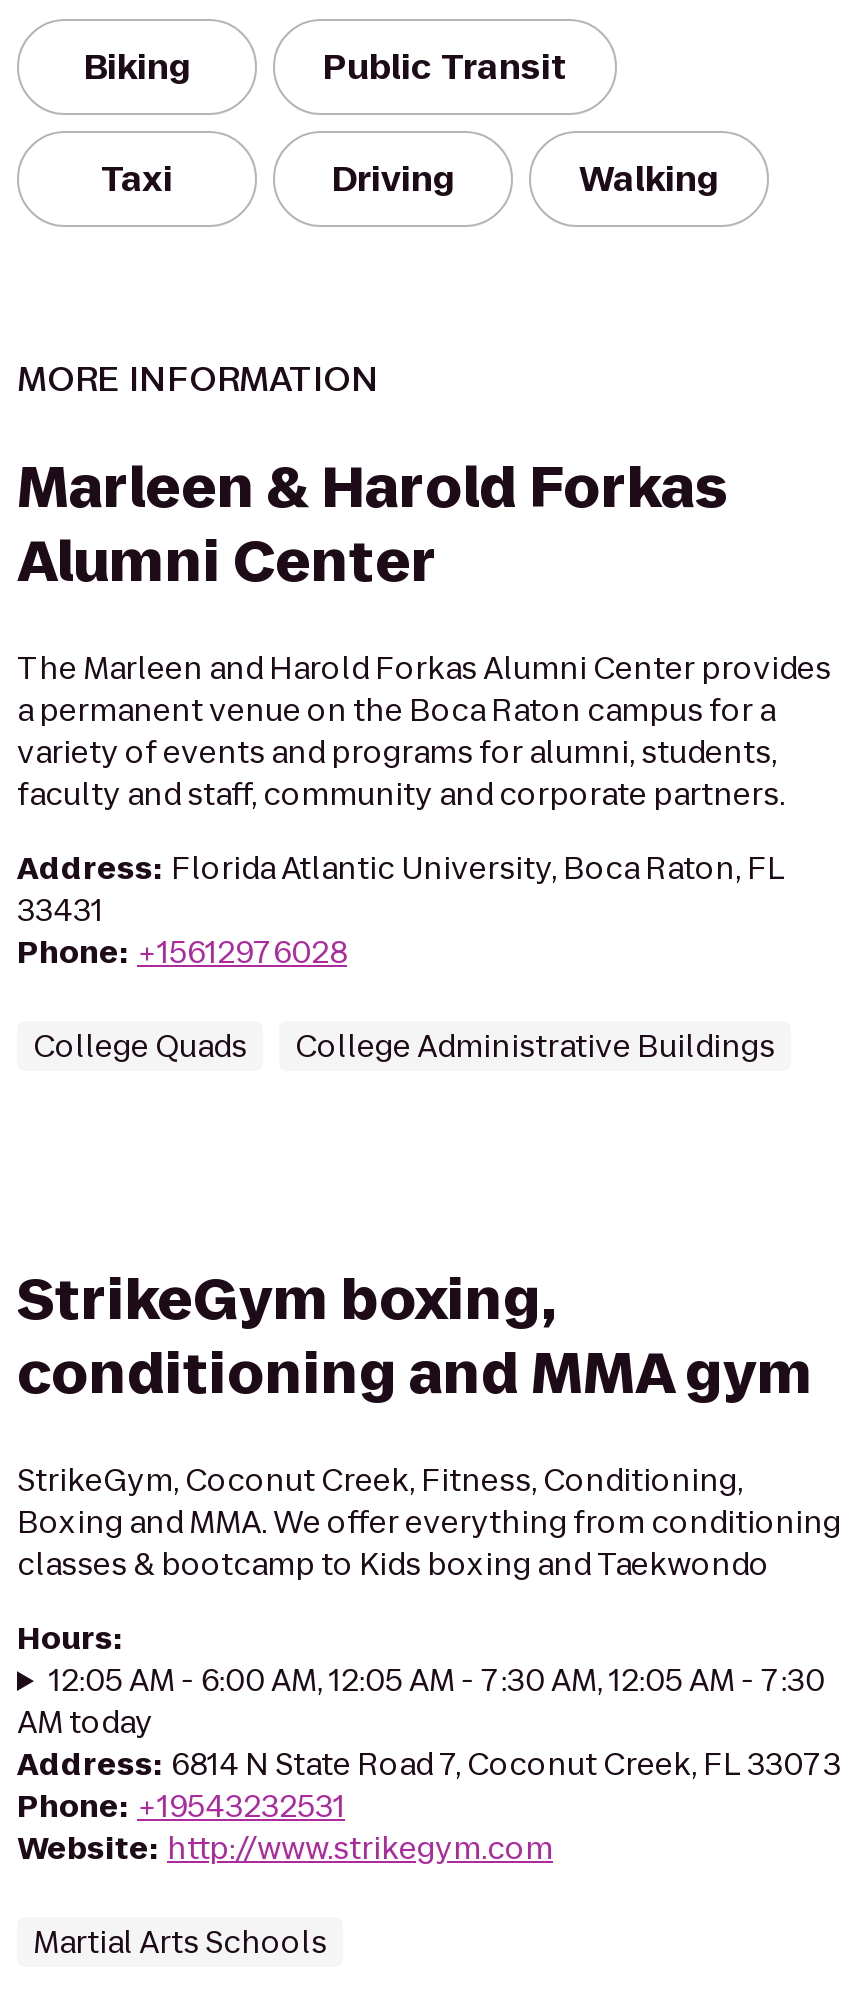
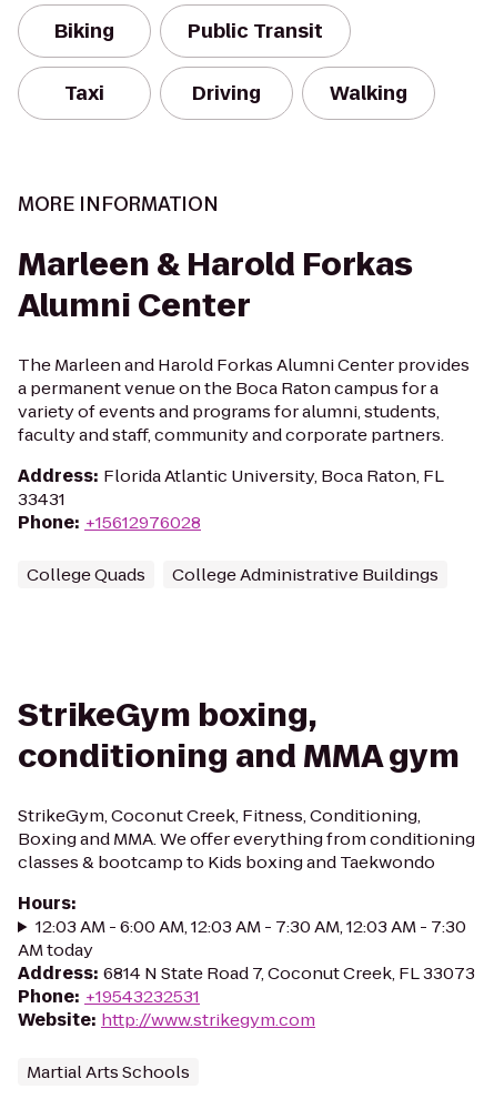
[49,1659,825,1701] 12:05 AM - 6:00 AM, 12:05 AM - 7:30 AM, 12:05 AM - 7:30 -> [35,915,466,938] 12:03 AM - 6:00 AM, 12:03 AM - 7:30 AM, 12:03 AM - 7:30

